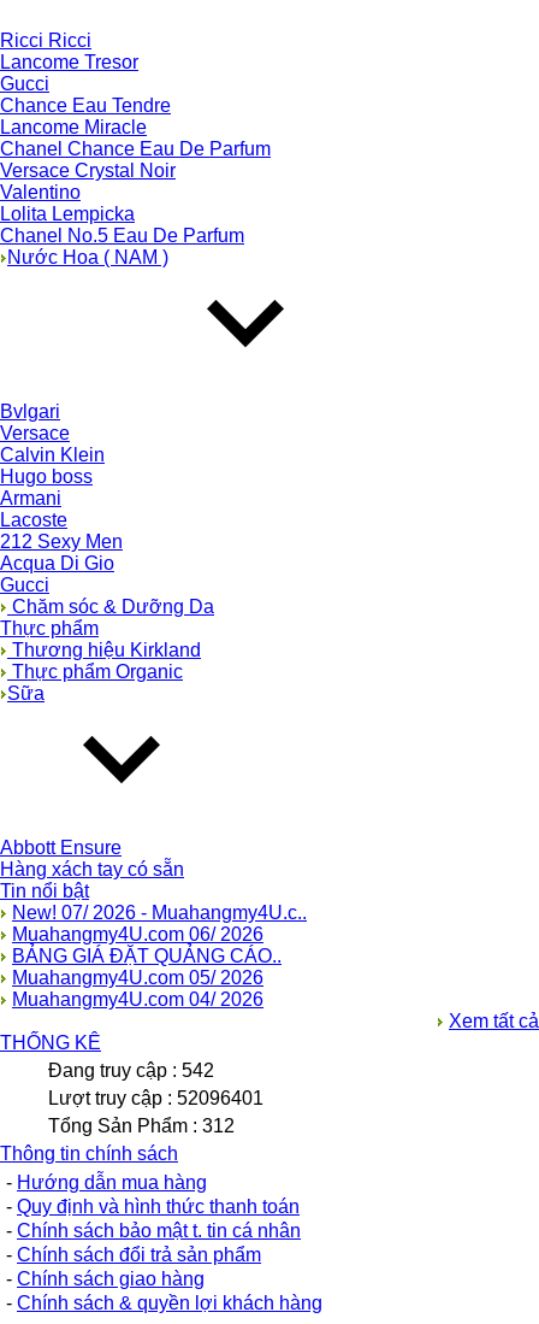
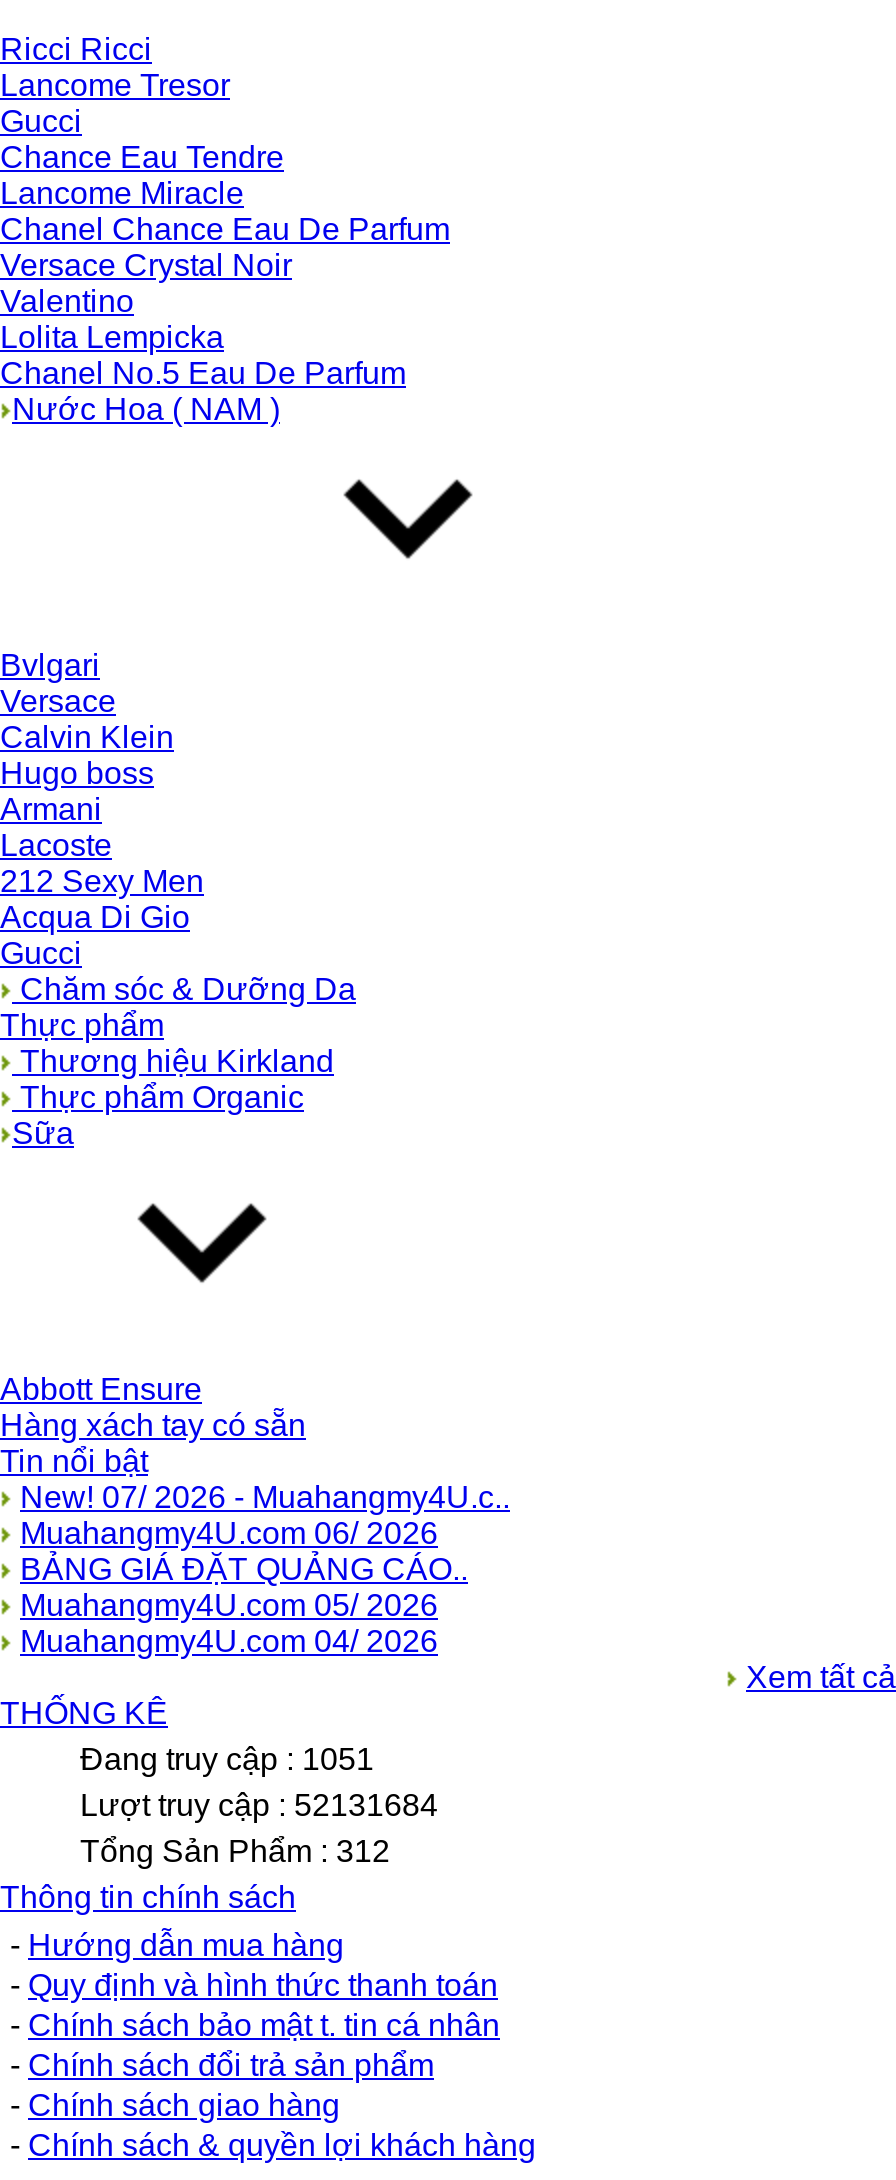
[48,1060,214,1080] Đang truy cập : 542 -> [80,1741,374,1775] Đang truy cập : 1051
[48,1088,263,1108] Lượt truy cập : 52096401 -> [80,1787,438,1821] Lượt truy cập : 52131684

